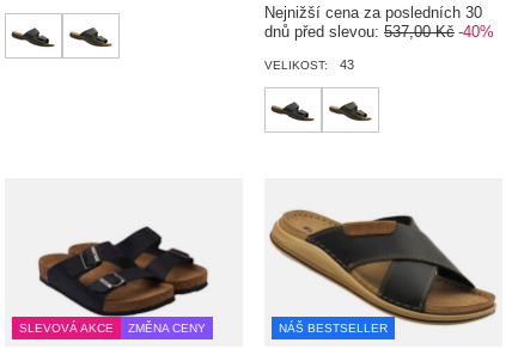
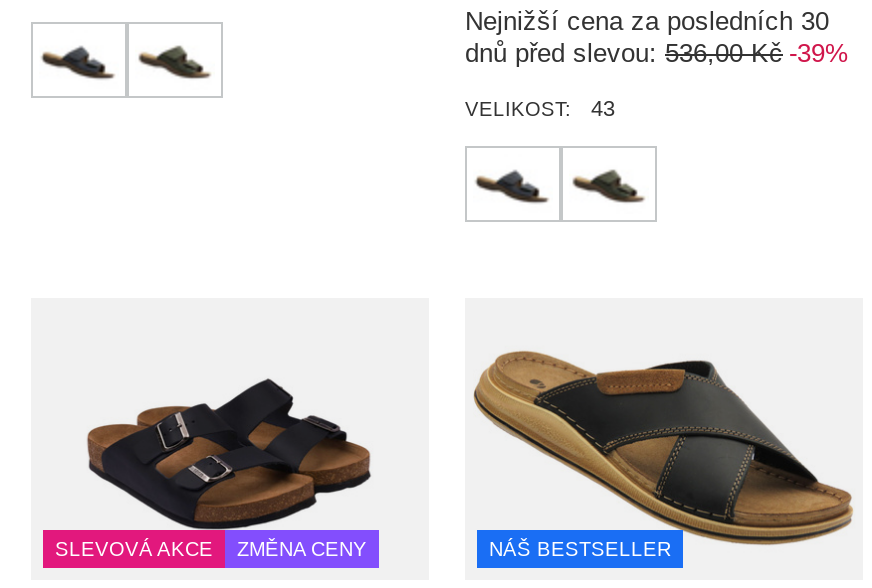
[264,23,494,41] dnů před slevou: 537,00 Kč -40% -> [465,38,849,68] dnů před slevou: 536,00 Kč -39%

